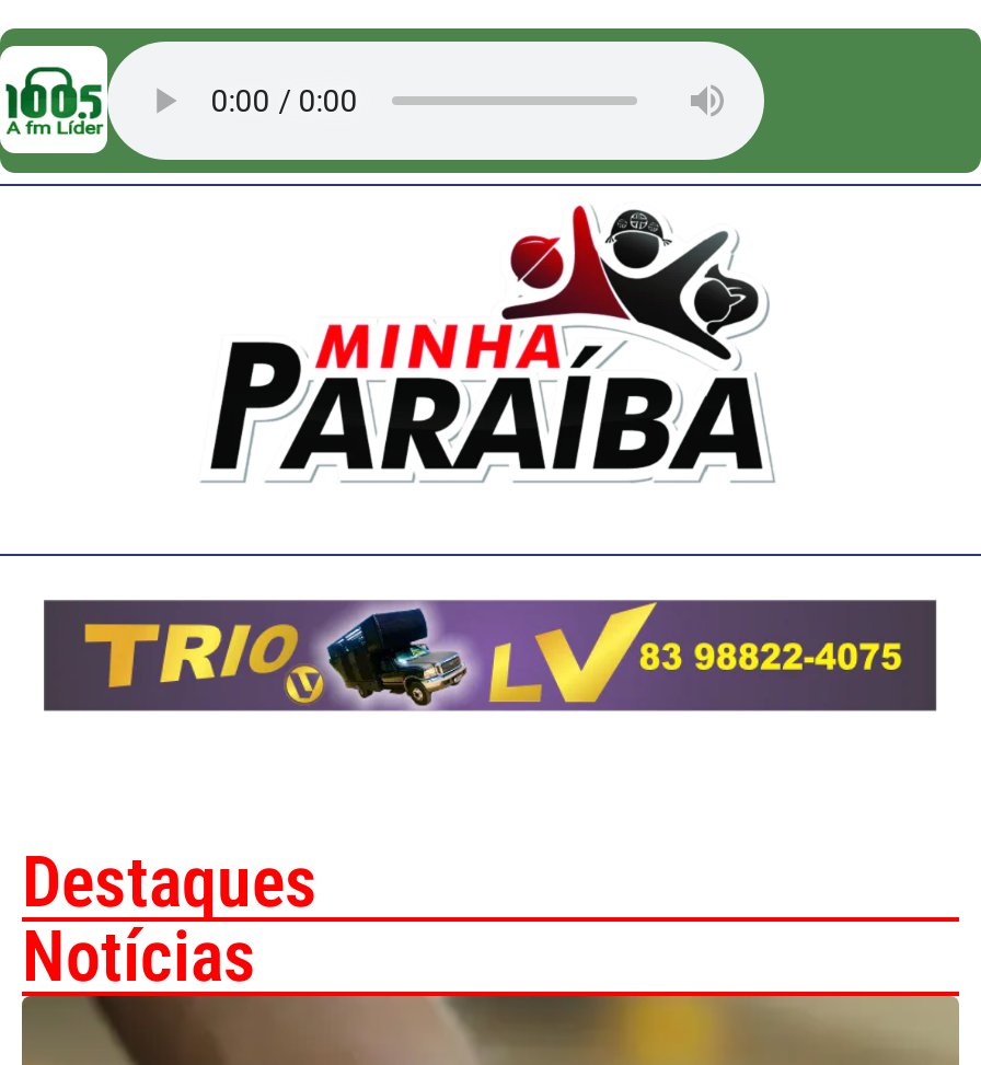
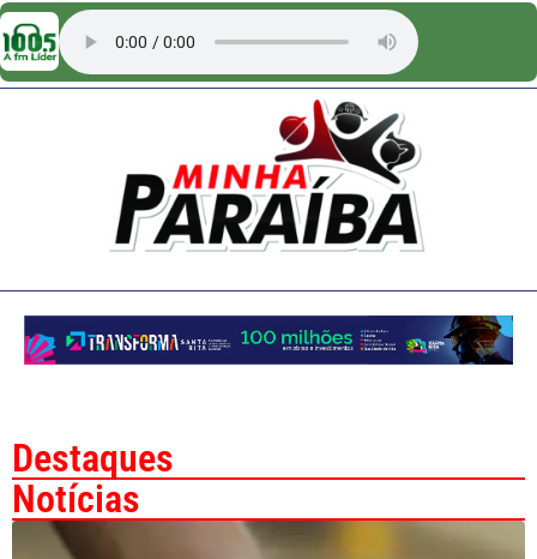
[42,598,937,711] [image] -> [23,314,514,366] [image]

